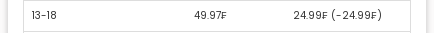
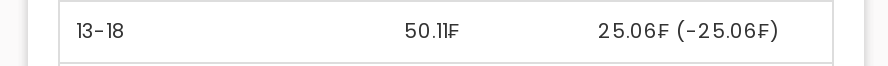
[193,8,226,23] 49.97₣ -> [404,16,460,46] 50.11₣
[293,8,382,23] 24.99₣ (-24.99₣) -> [598,16,780,46] 25.06₣ (-25.06₣)

